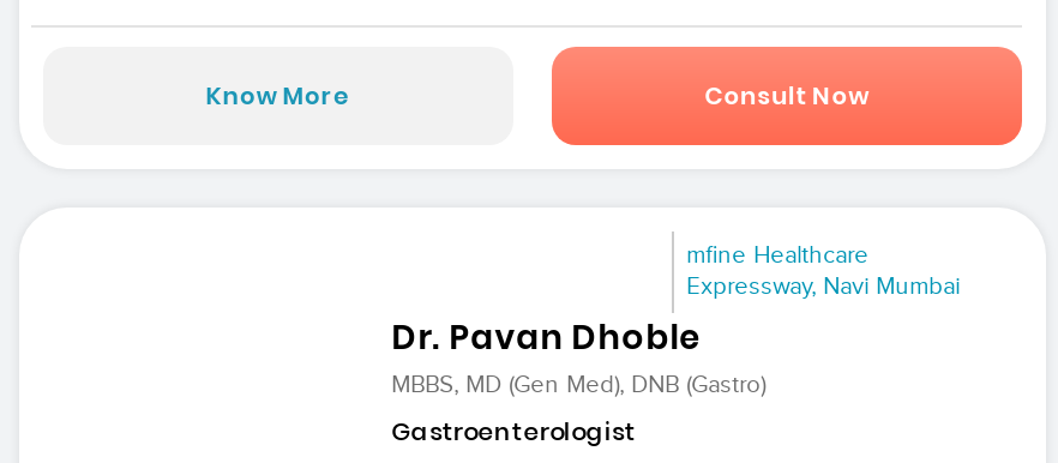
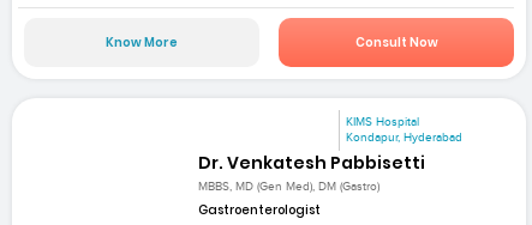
[392,242,960,401] mfine Healthcare | Expressway, Navi Mumbai | Dr. Pavan Dhoble | MBBS, MD (Gen Med), DNB (Gastro) -> [198,115,463,194] KIMS Hospital | Kondapur, Hyderabad | Dr. Venkatesh Pabbisetti | MBBS, MD (Gen Med), DM (Gastro)

